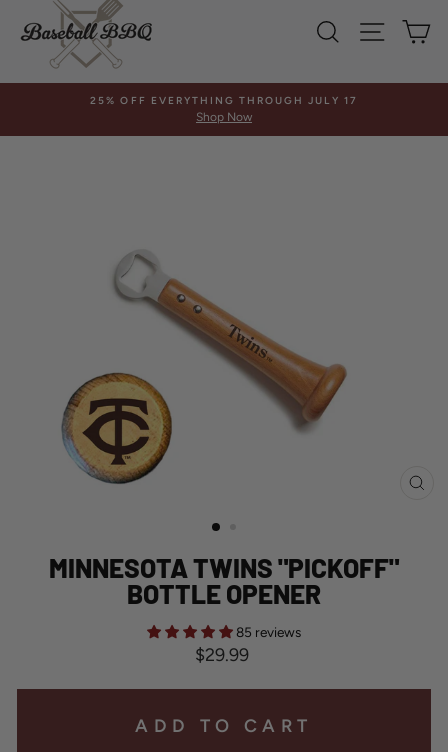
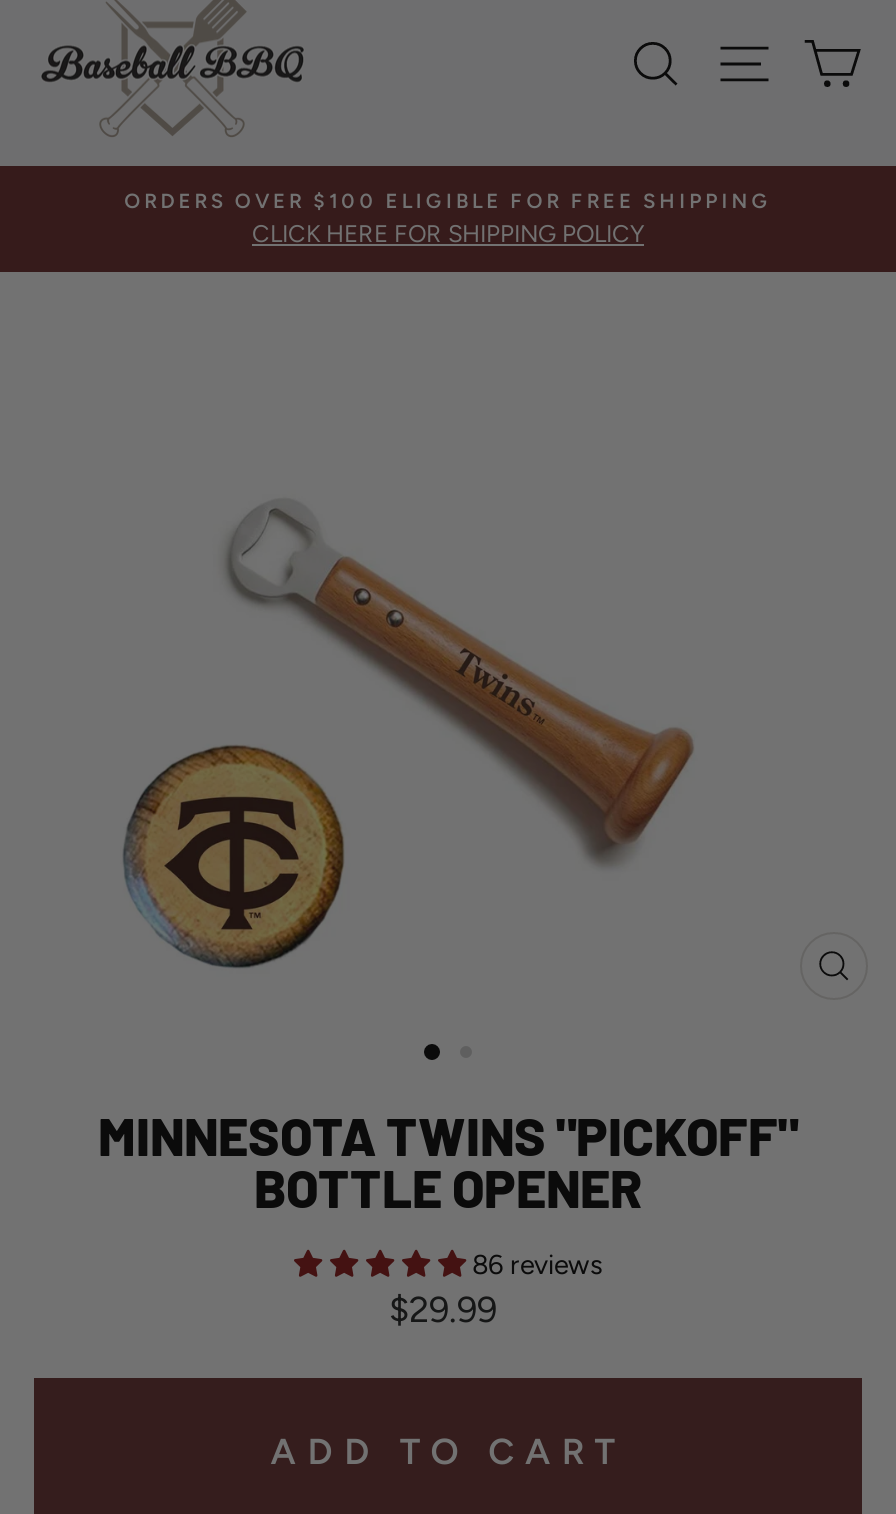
[90,94,358,124] 25% OFF EVERYTHING THROUGH JULY 17 | Shop Now -> [124,187,772,247] ORDERS OVER $100 ELIGIBLE FOR FREE SHIPPING | CLICK HERE FOR SHIPPING POLICY
[236,624,301,640] 85 reviews -> [472,1247,602,1279] 86 reviews

